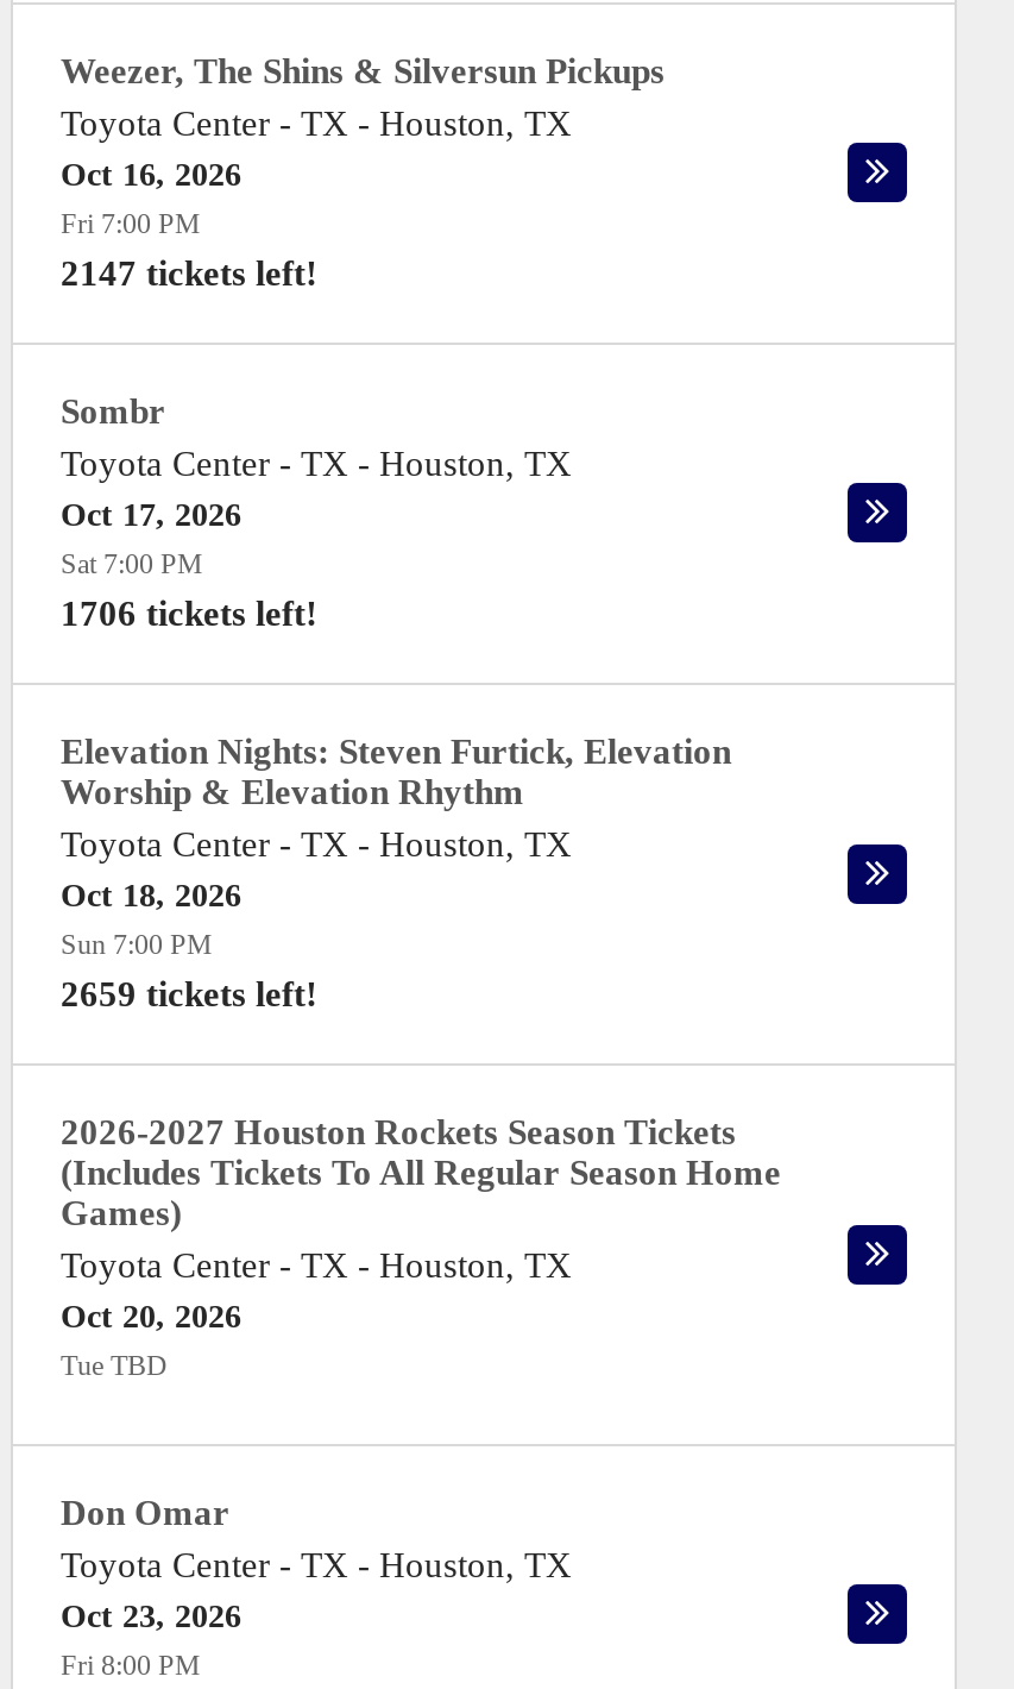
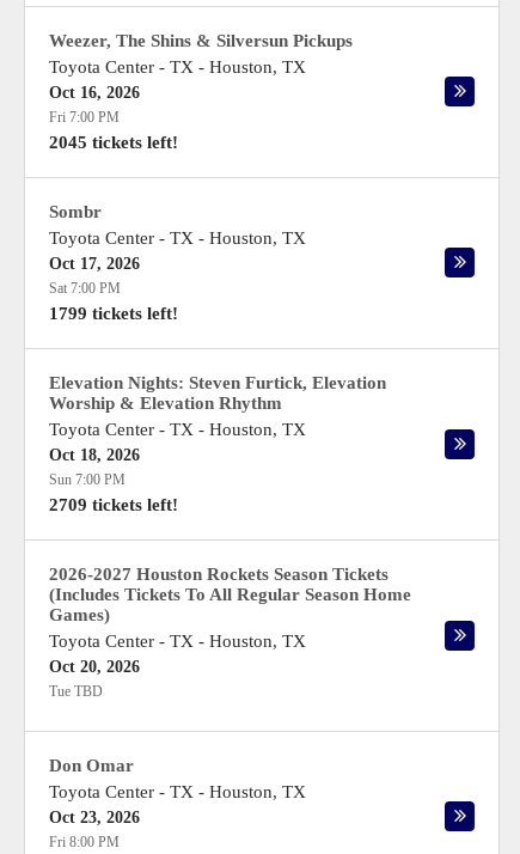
[61,255,317,293] 2147 tickets left! -> [49,133,178,152] 2045 tickets left!
[61,595,317,633] 1706 tickets left! -> [49,304,178,323] 1799 tickets left!
[61,975,317,1013] 2659 tickets left! -> [49,495,178,514] 2709 tickets left!

